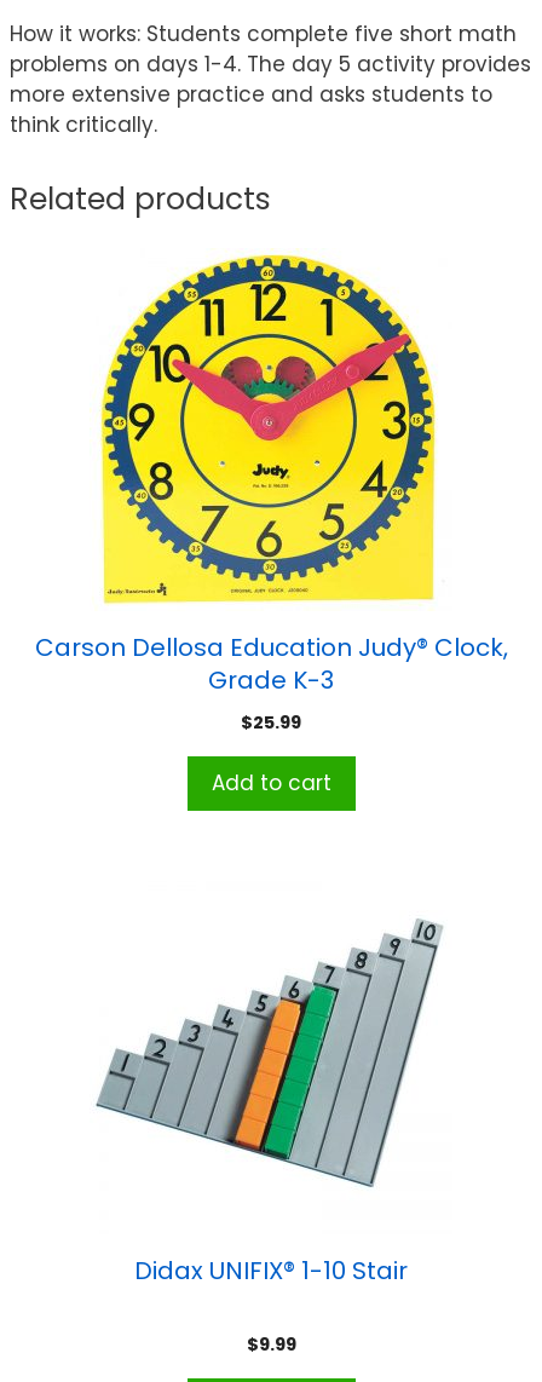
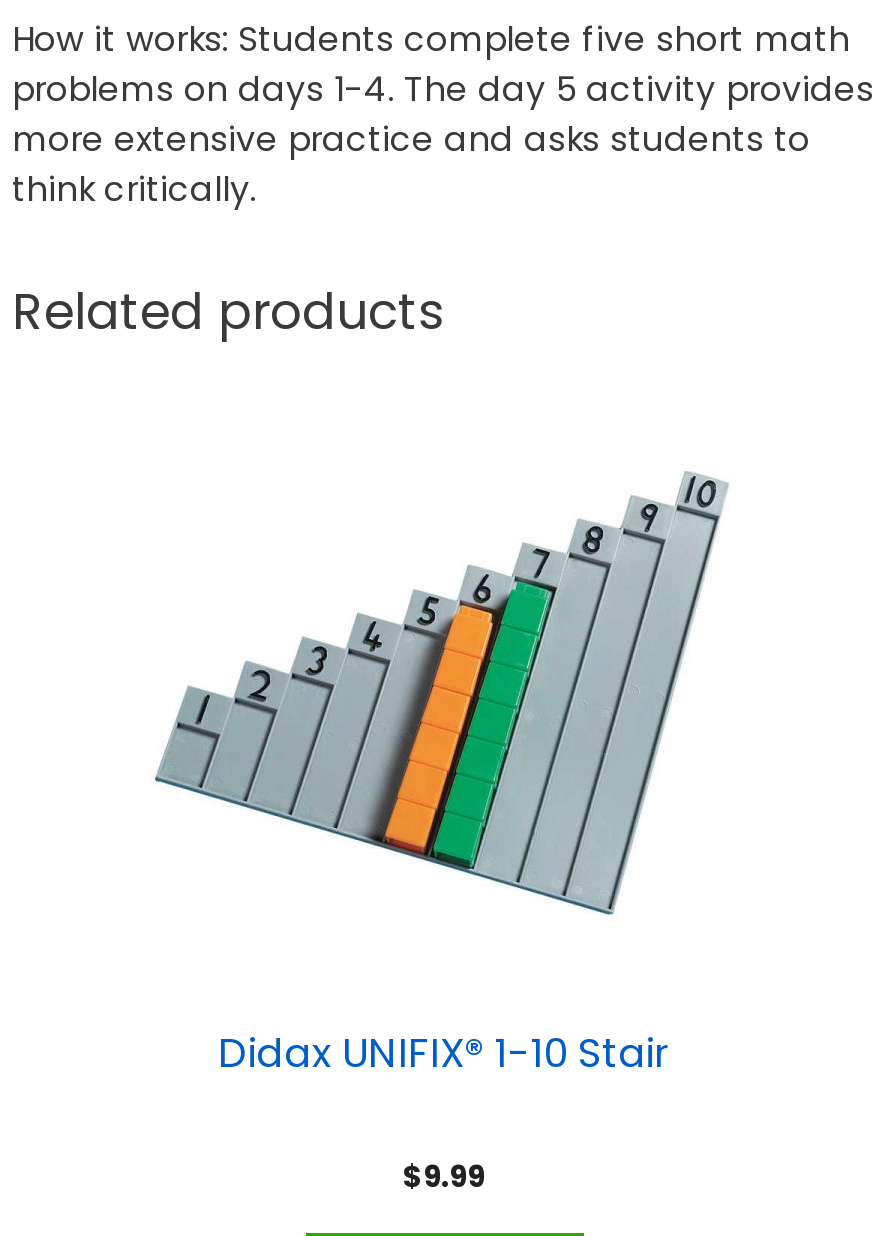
[34,254,508,797] [image] | Carson Dellosa Education Judy® Clock, | Grade K-3 | $25.99 | Add to cart -> none

